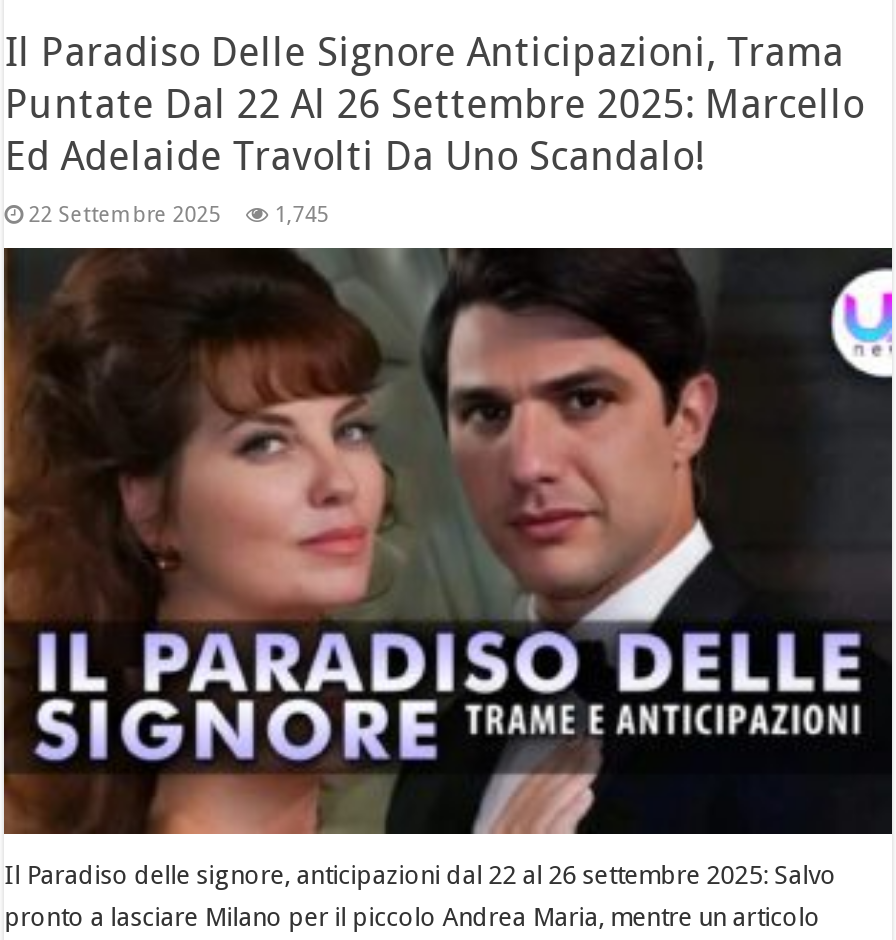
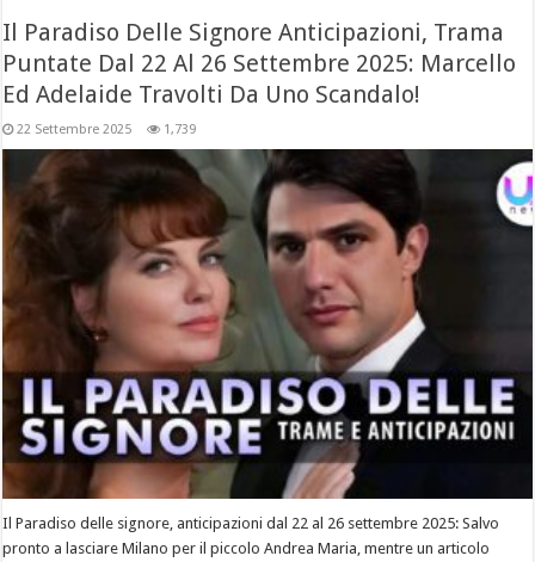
[274,202,328,228] 1,745 -> [164,122,196,137] 1,739

